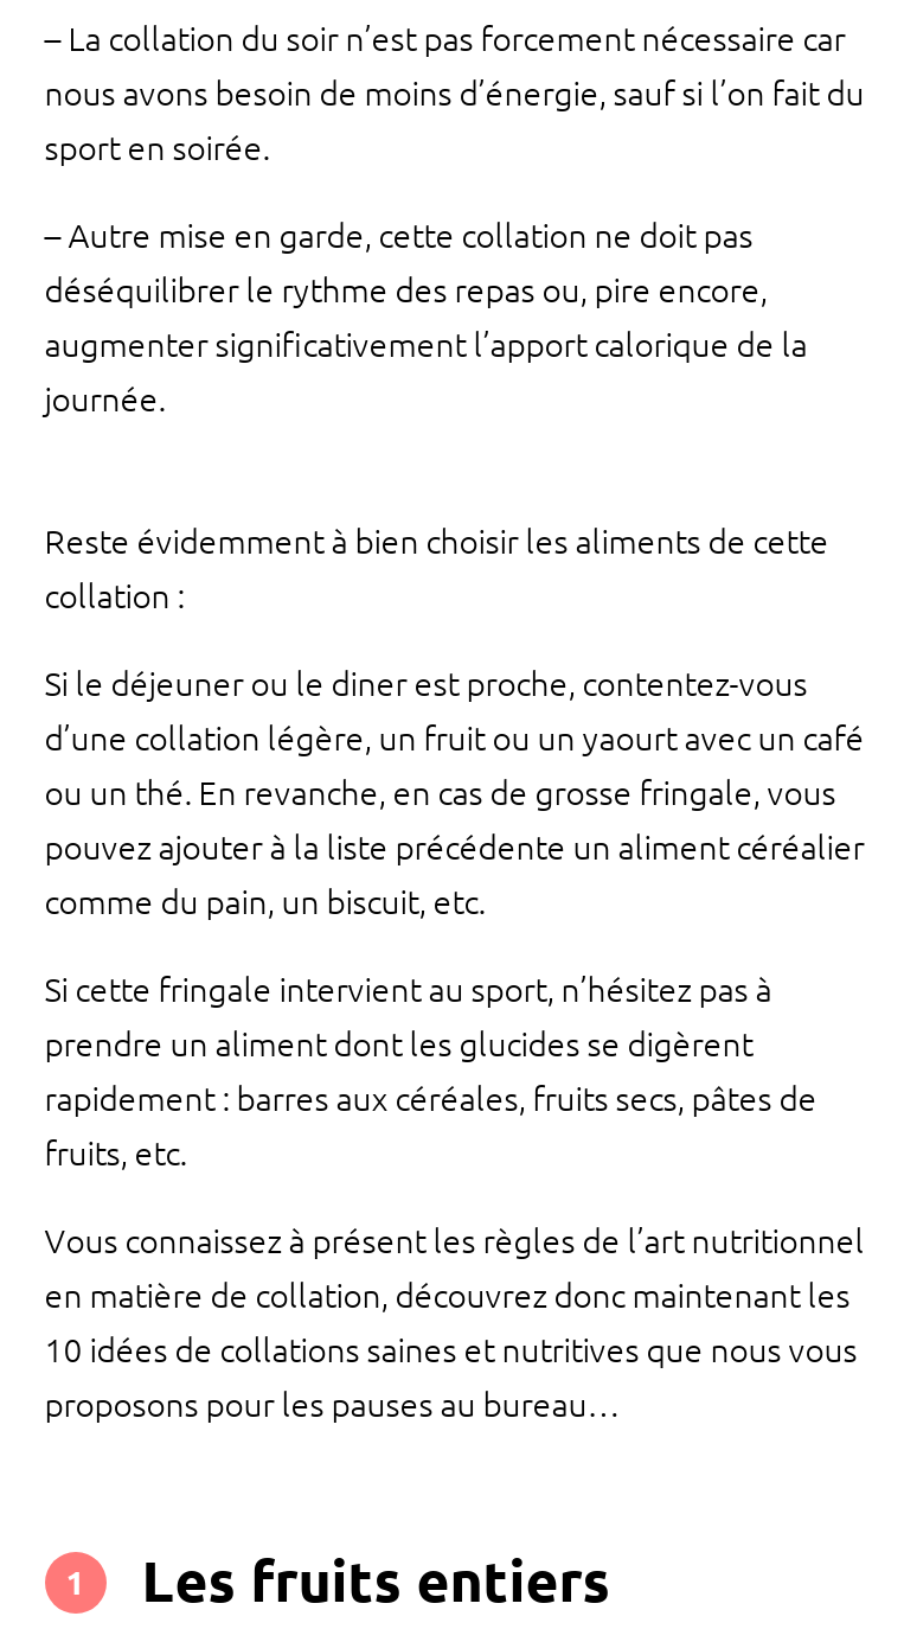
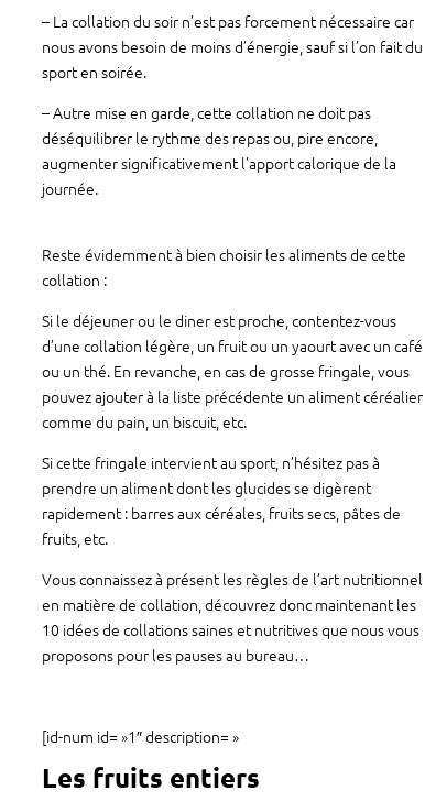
[66,1559,85,1601] 1 -> [42,725,239,747] [id-num id= »1″ description= »

